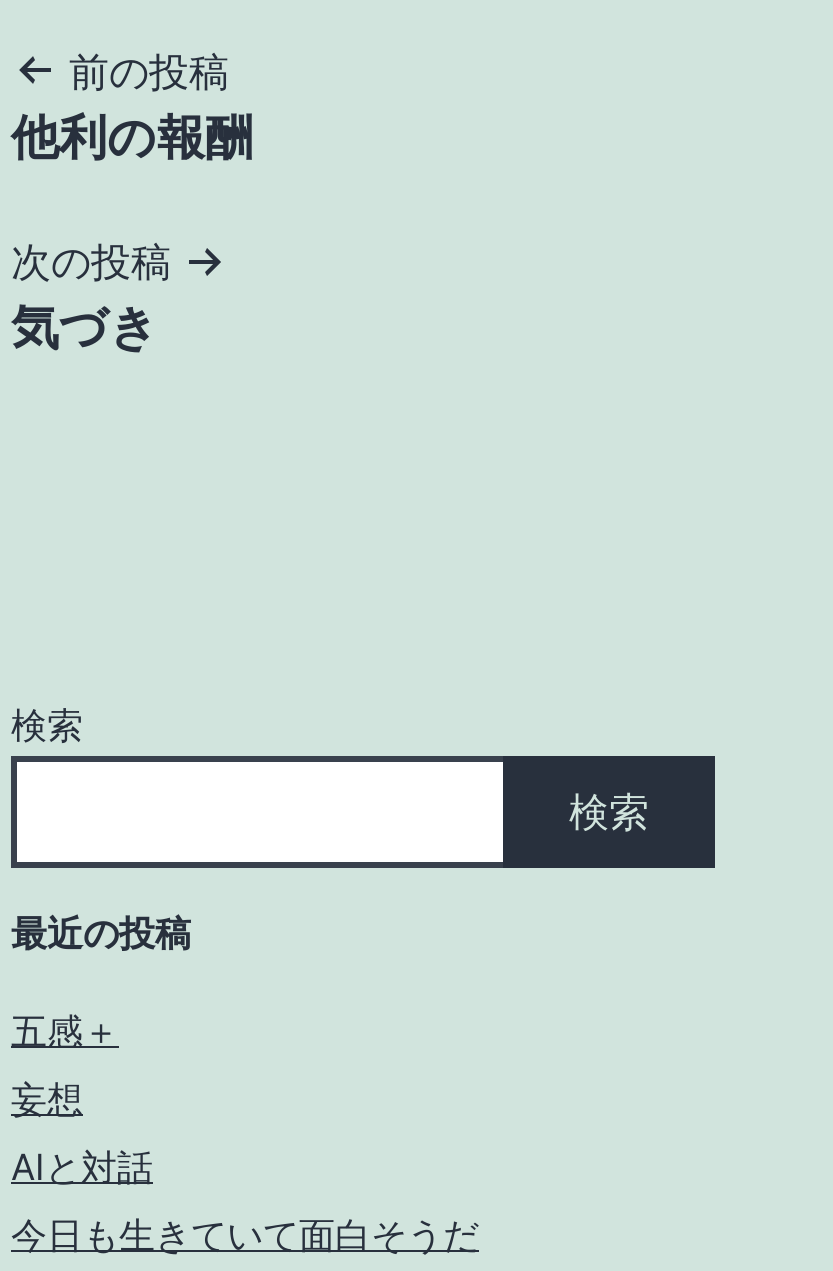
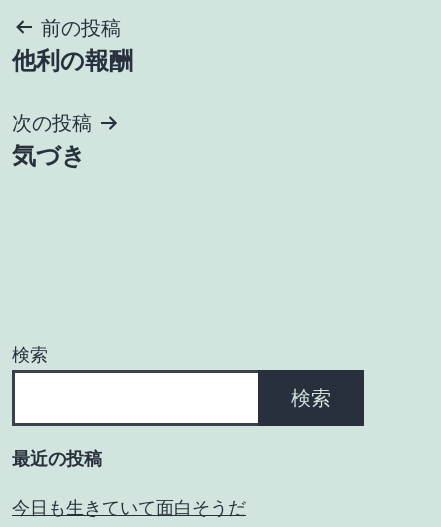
[11,1011,153,1189] 五感＋ | 妄想 | AIと対話 -> none

